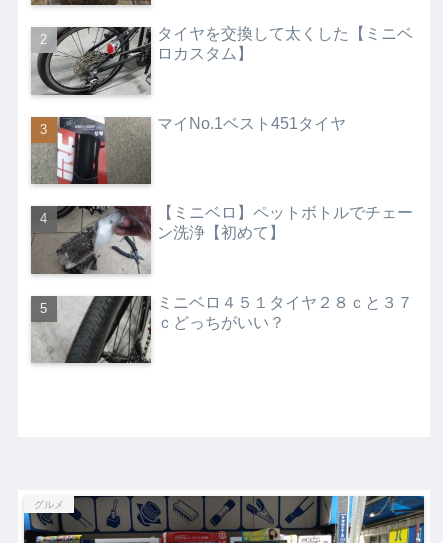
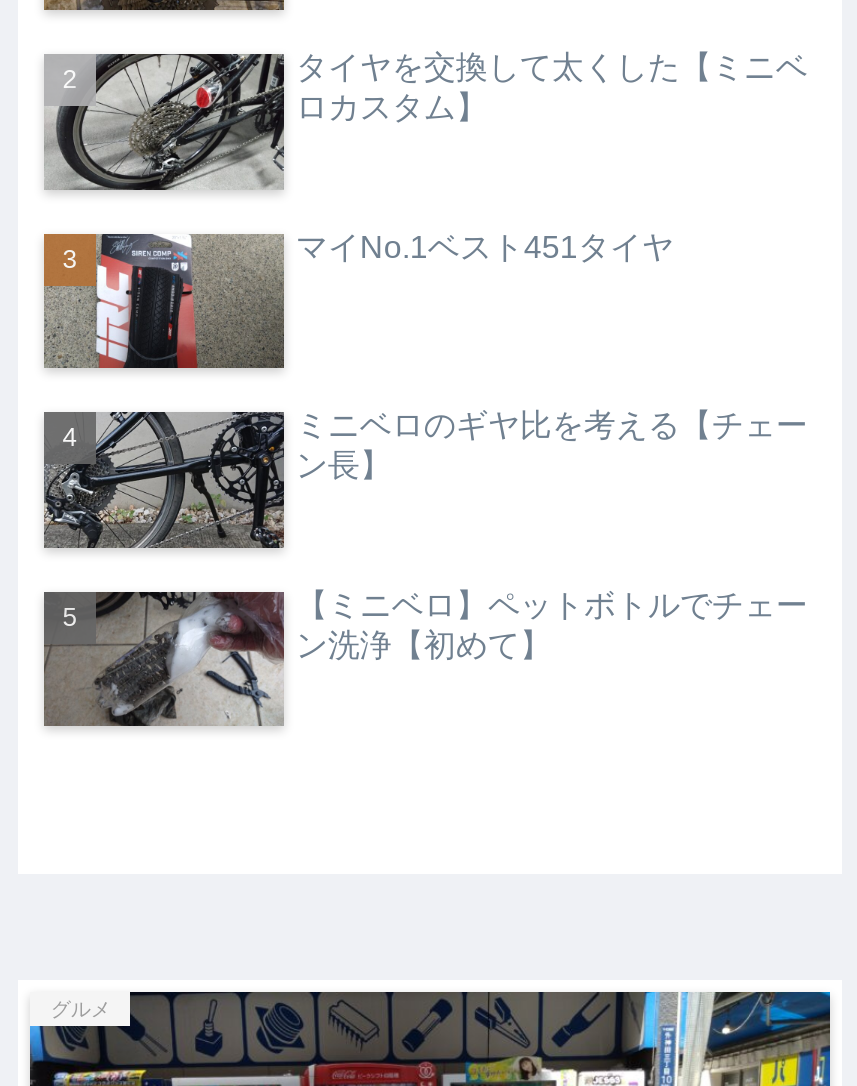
none -> [46,408,808,548] [image] | ミニベロのギヤ比を考える【チェー | ン長】
moved [30,204,413,274] -> [42,587,808,728]: [image] | 【ミニベロ】ペットボトルでチェー | ン洗浄【初めて】
[32,294,413,364] [image] | ミニベロ４５１タイヤ２８ｃと３７ | ｃどっちがいい？ -> none

